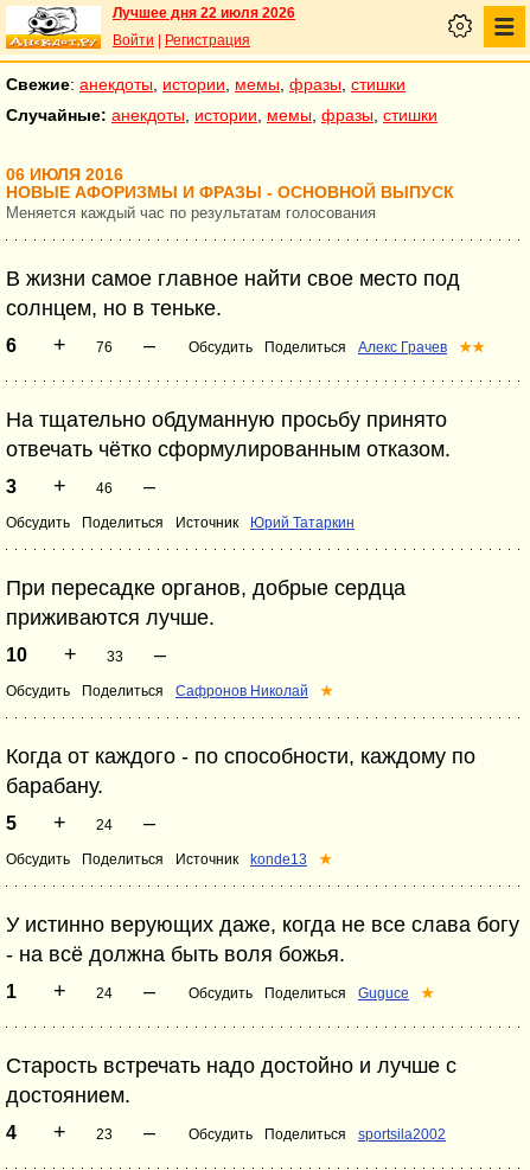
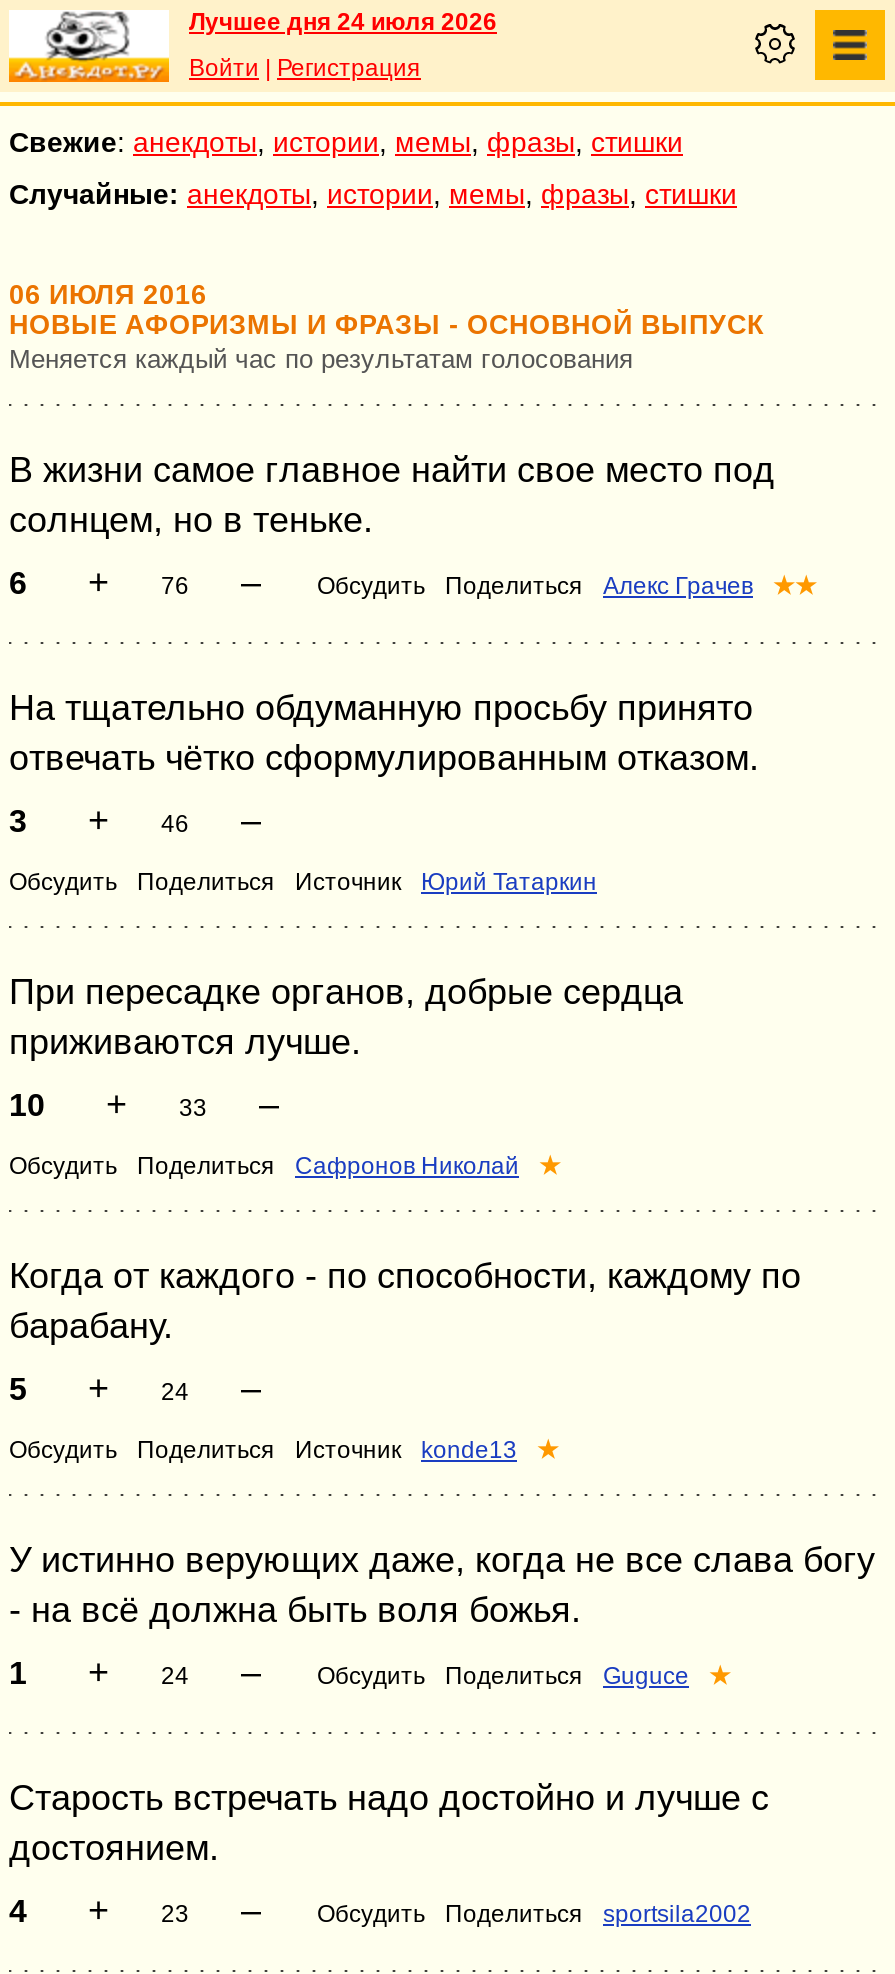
[113,5,295,21] Лучшее дня 22 июля 2026 -> [189,8,497,36] Лучшее дня 24 июля 2026

